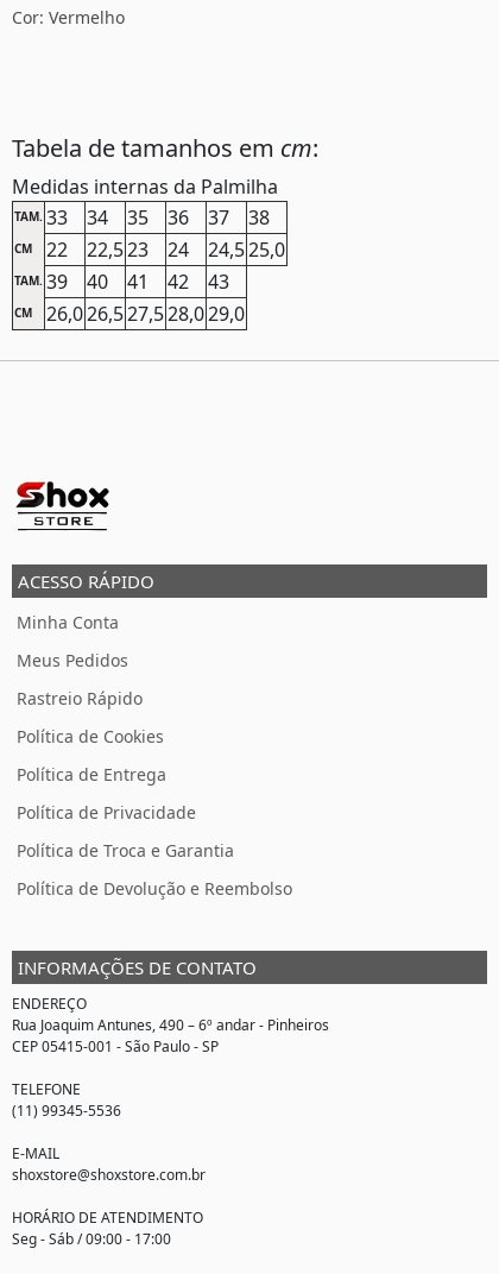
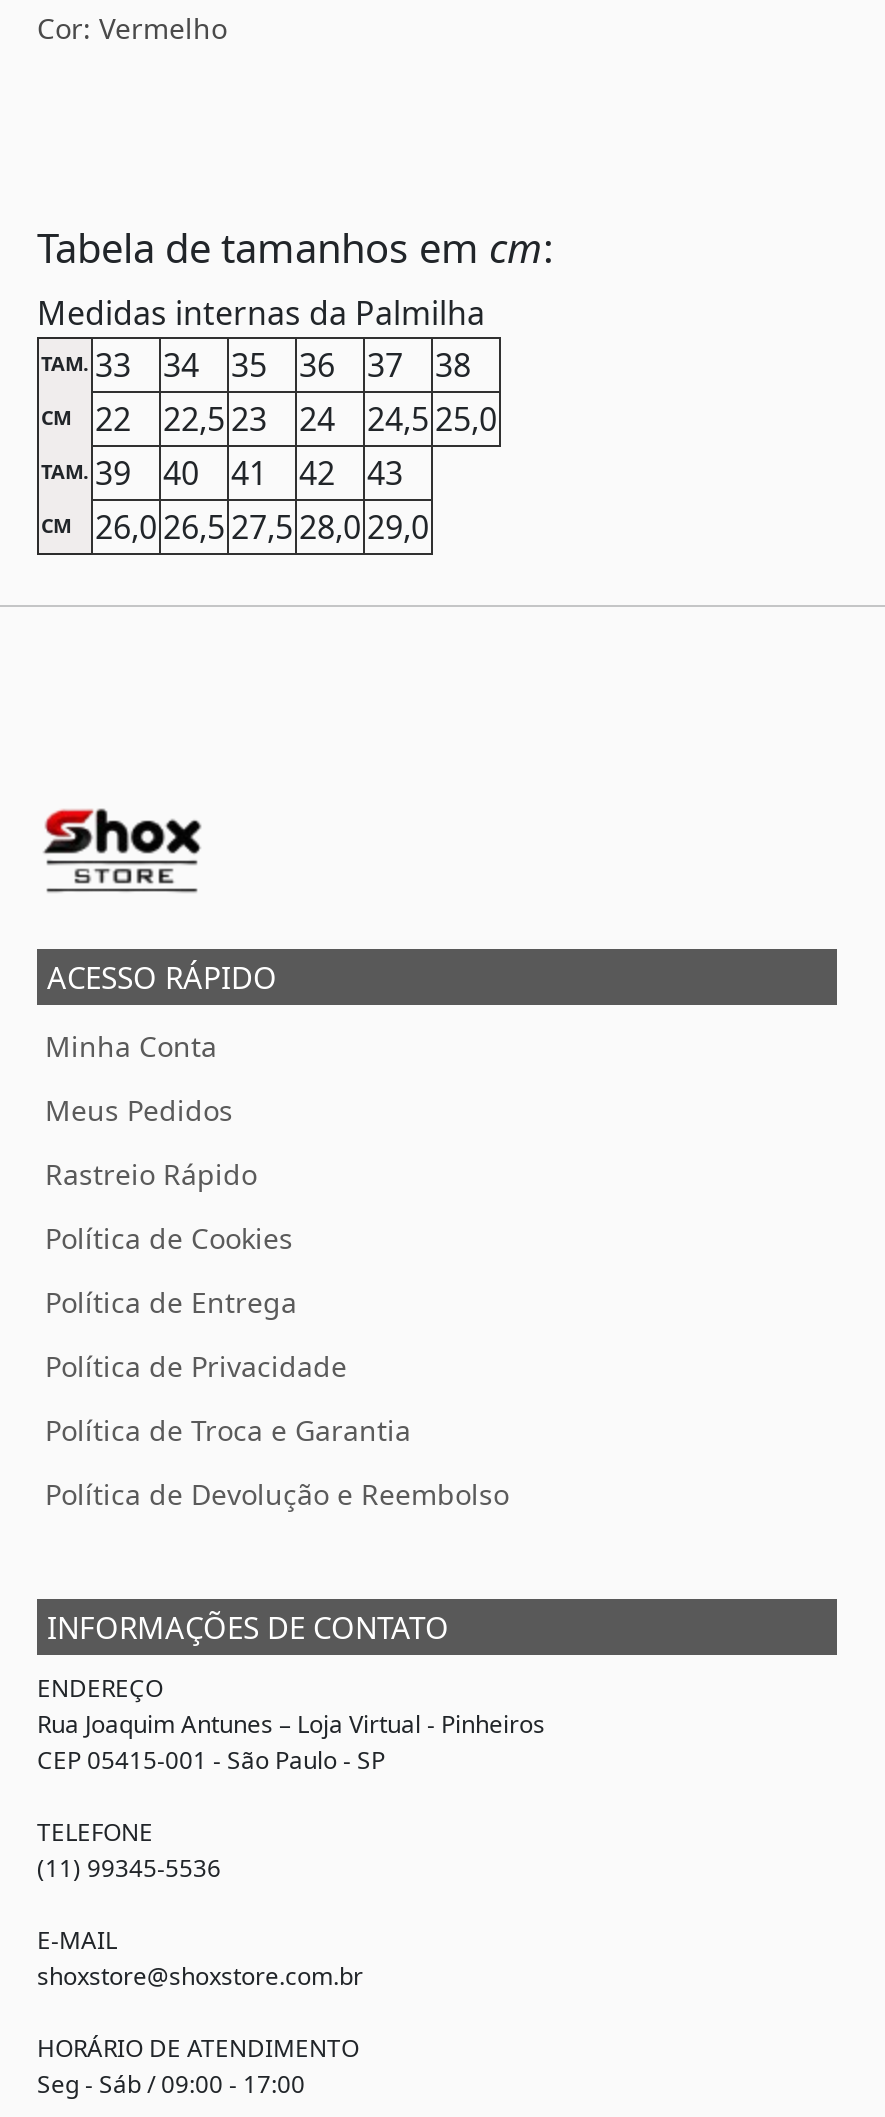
[12,1015,329,1035] Rua Joaquim Antunes, 490 – 6º andar - Pinheiros -> [37,1707,545,1741] Rua Joaquim Antunes – Loja Virtual - Pinheiros

